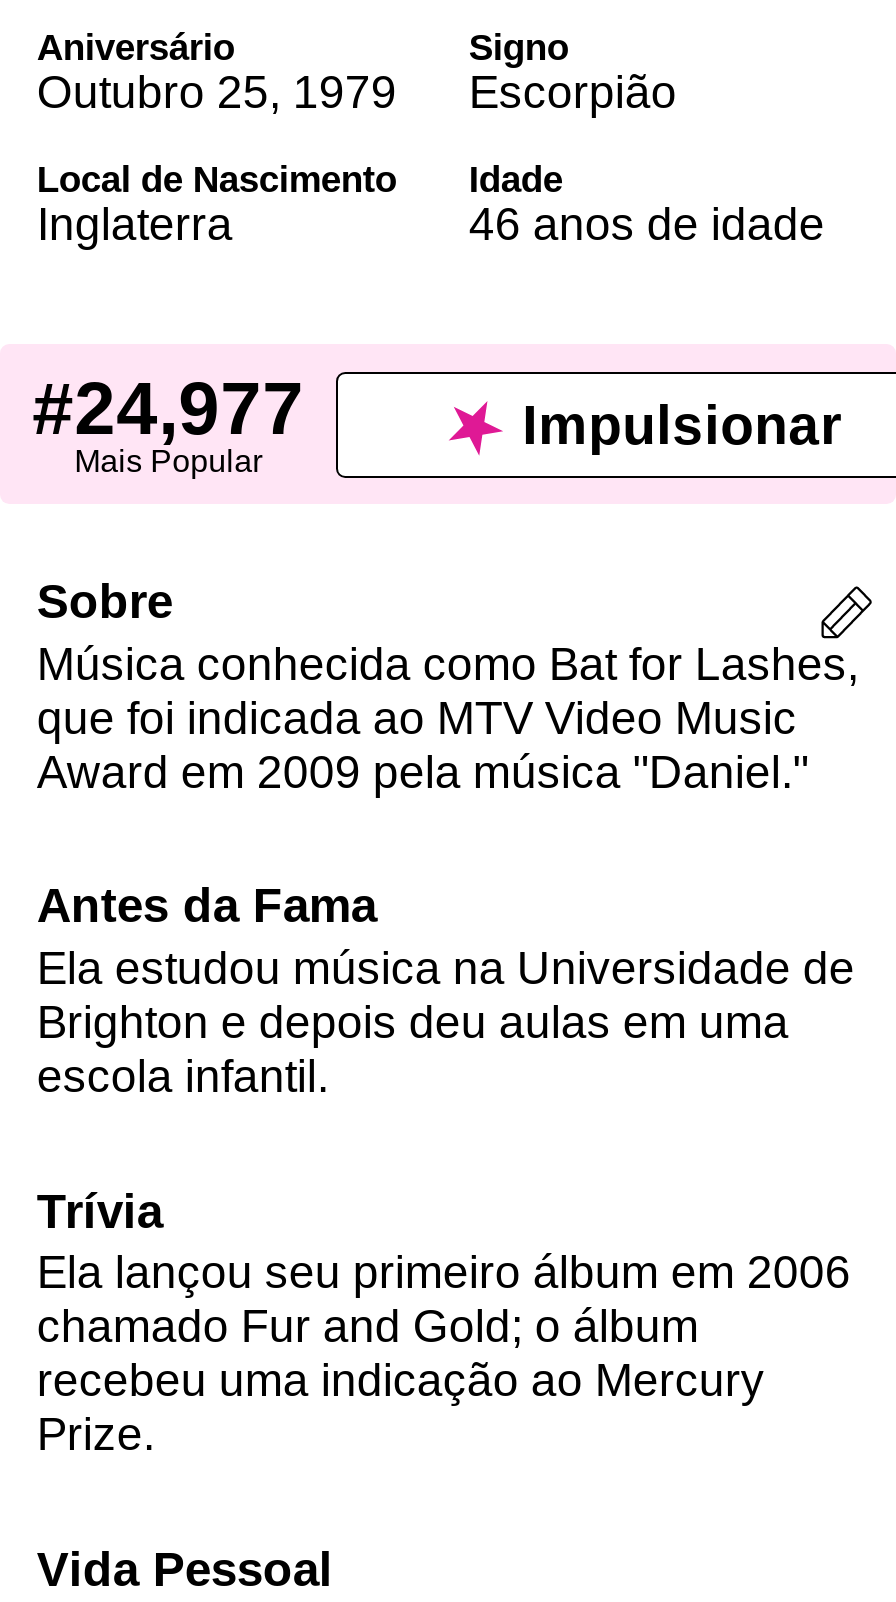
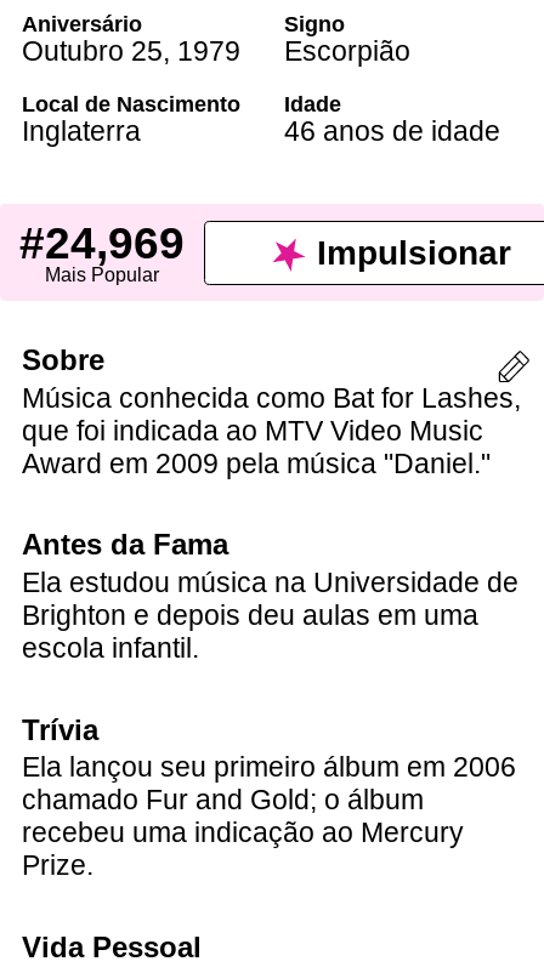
[32,367,304,449] #24,977 -> [20,218,185,268] #24,969

